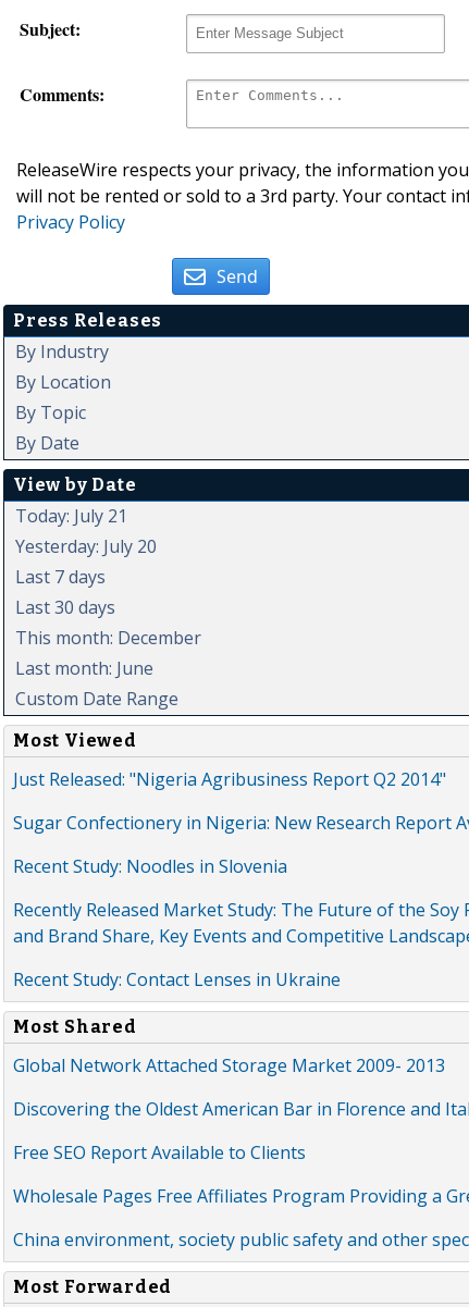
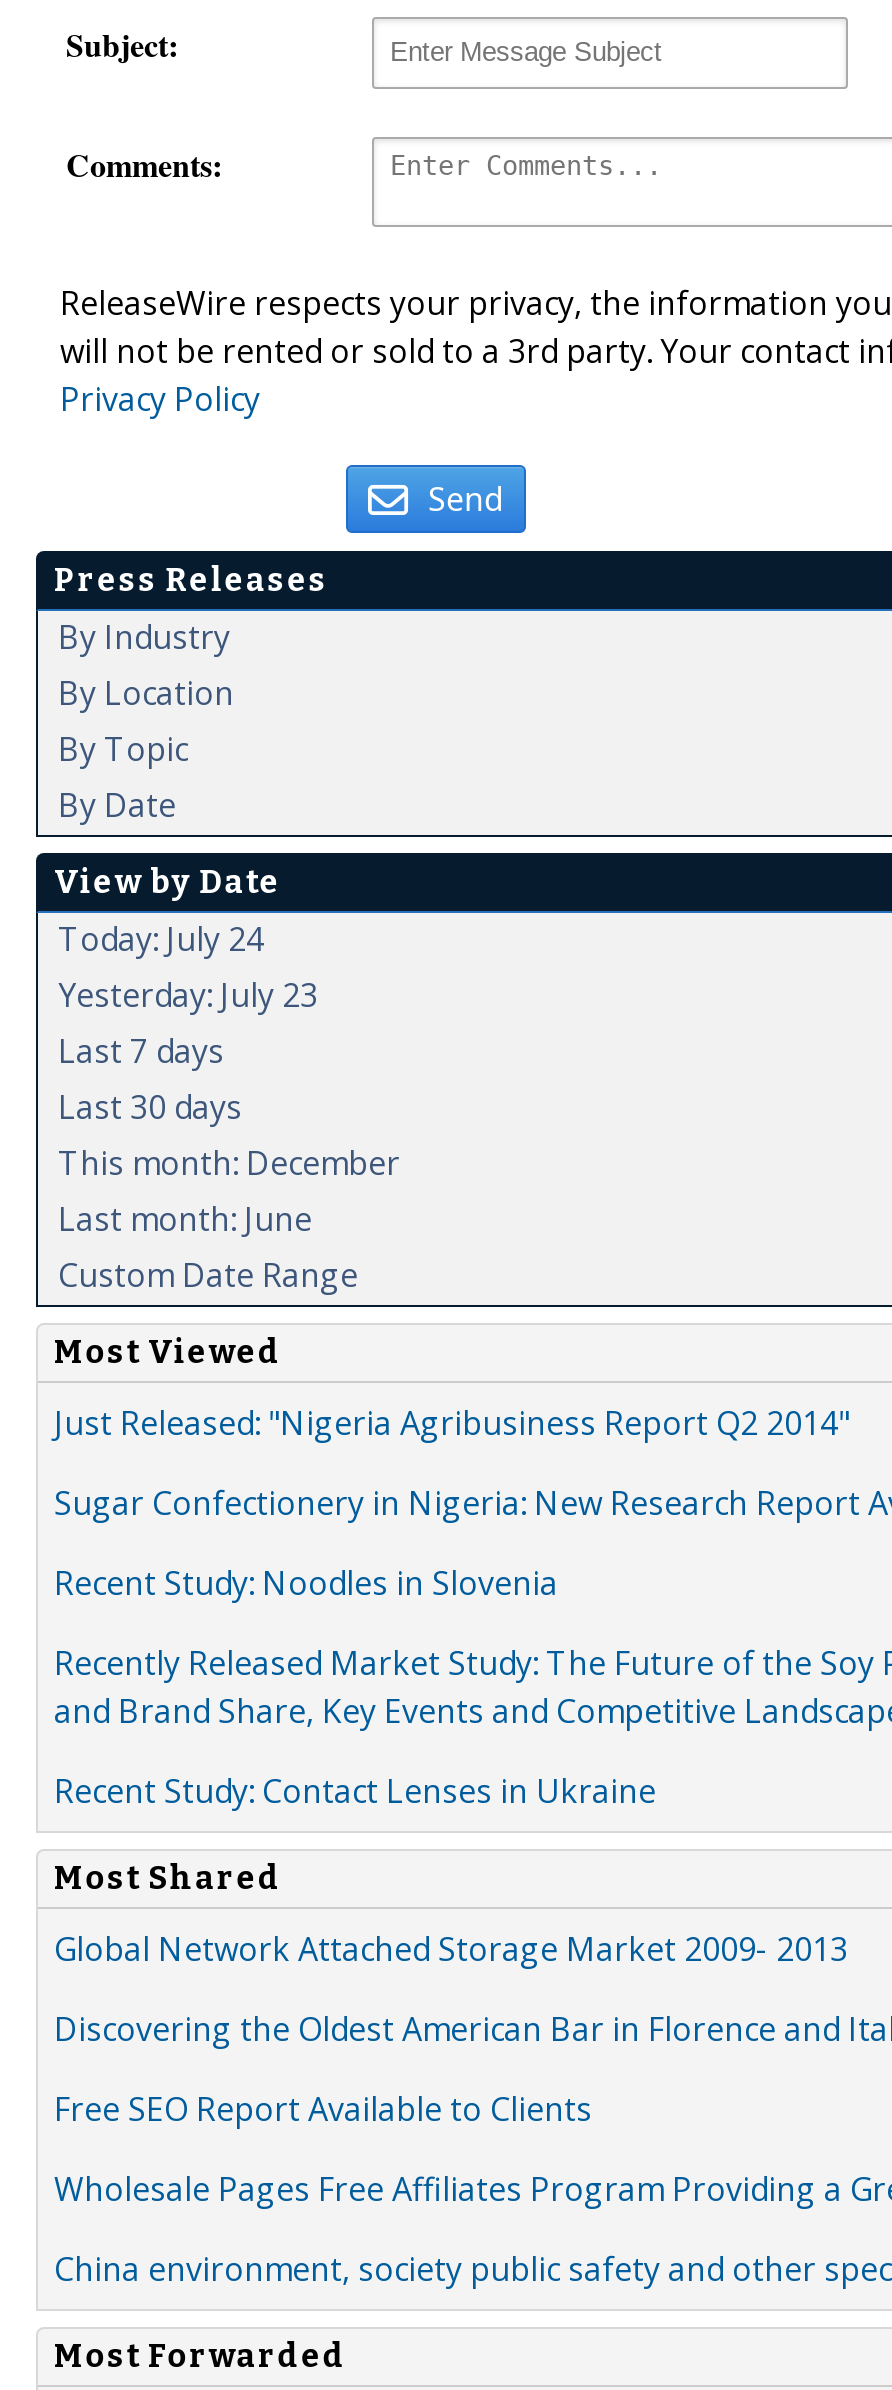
[15,504,127,528] Today: July 21 -> [58,917,264,961] Today: July 24
[15,534,157,558] Yesterday: July 20 -> [58,973,318,1017] Yesterday: July 23

